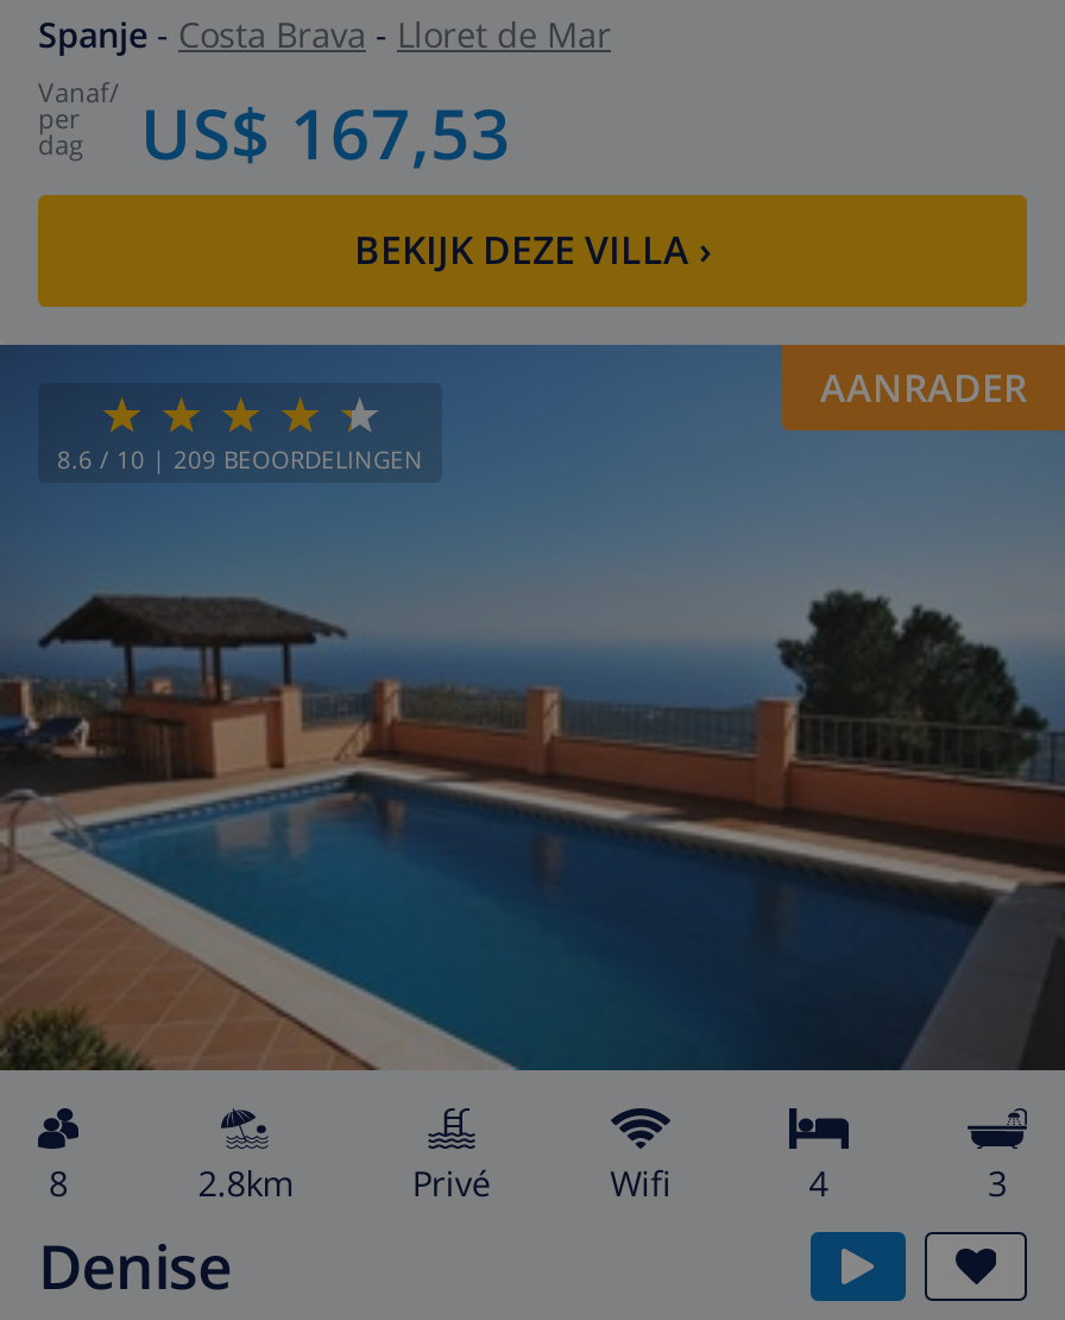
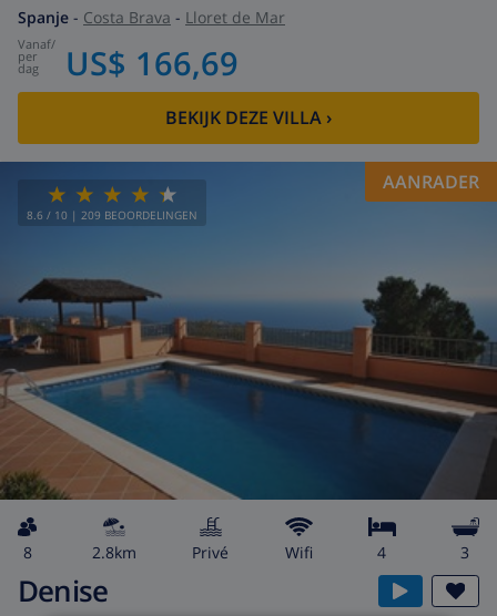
[38,73,511,177] per dag vanaf/ US$ 167,53 -> [18,35,239,84] per dag vanaf/ US$ 166,69

